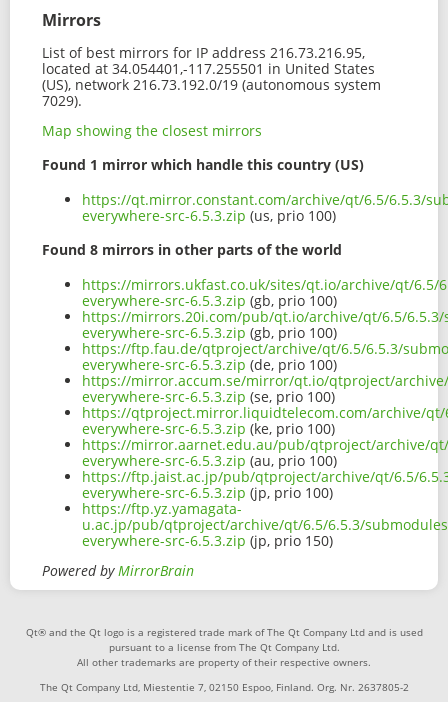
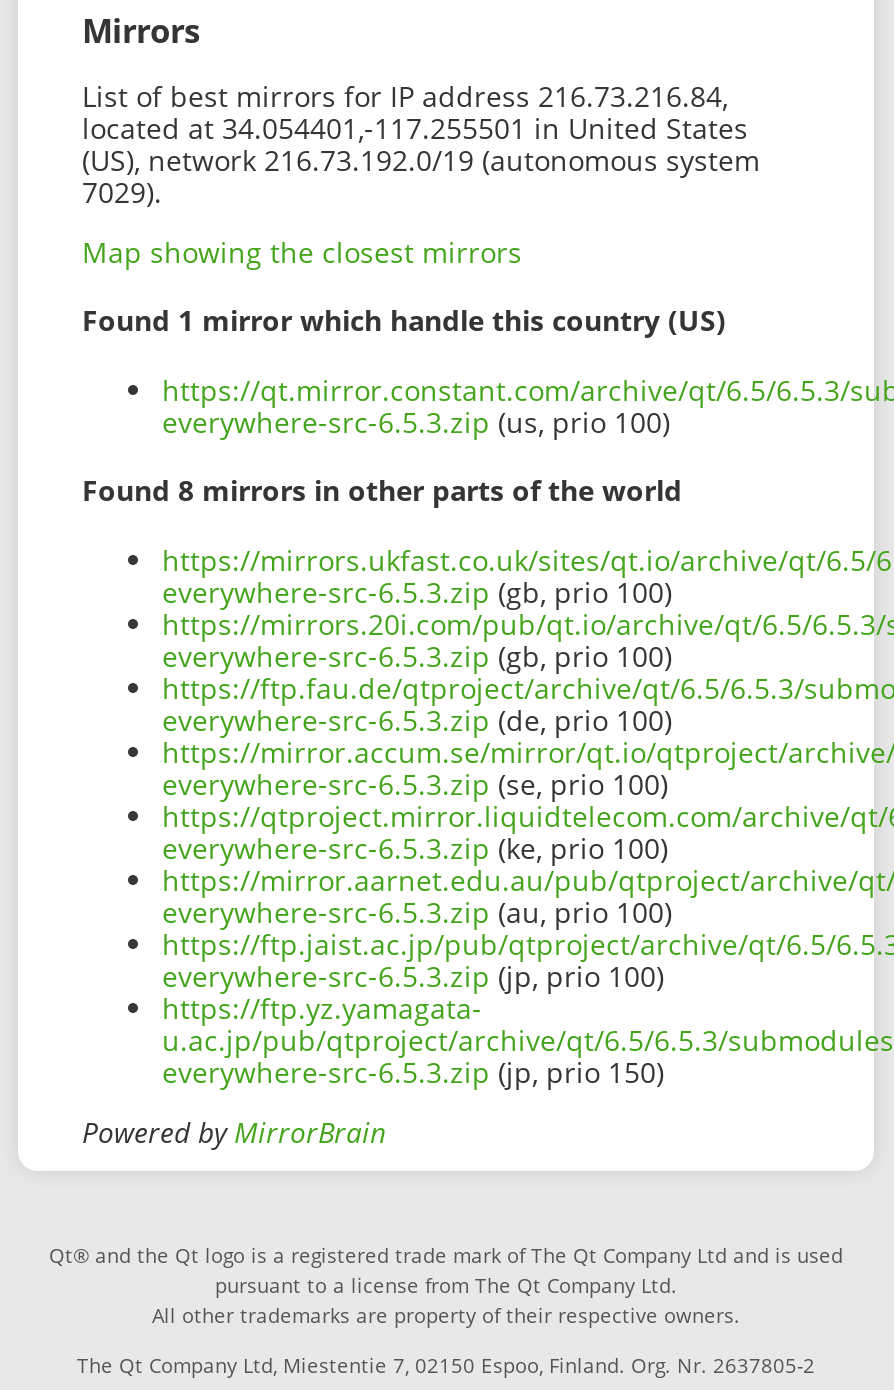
[42,43,365,62] List of best mirrors for IP address 216.73.216.95, -> [82,76,728,114] List of best mirrors for IP address 216.73.216.84,

